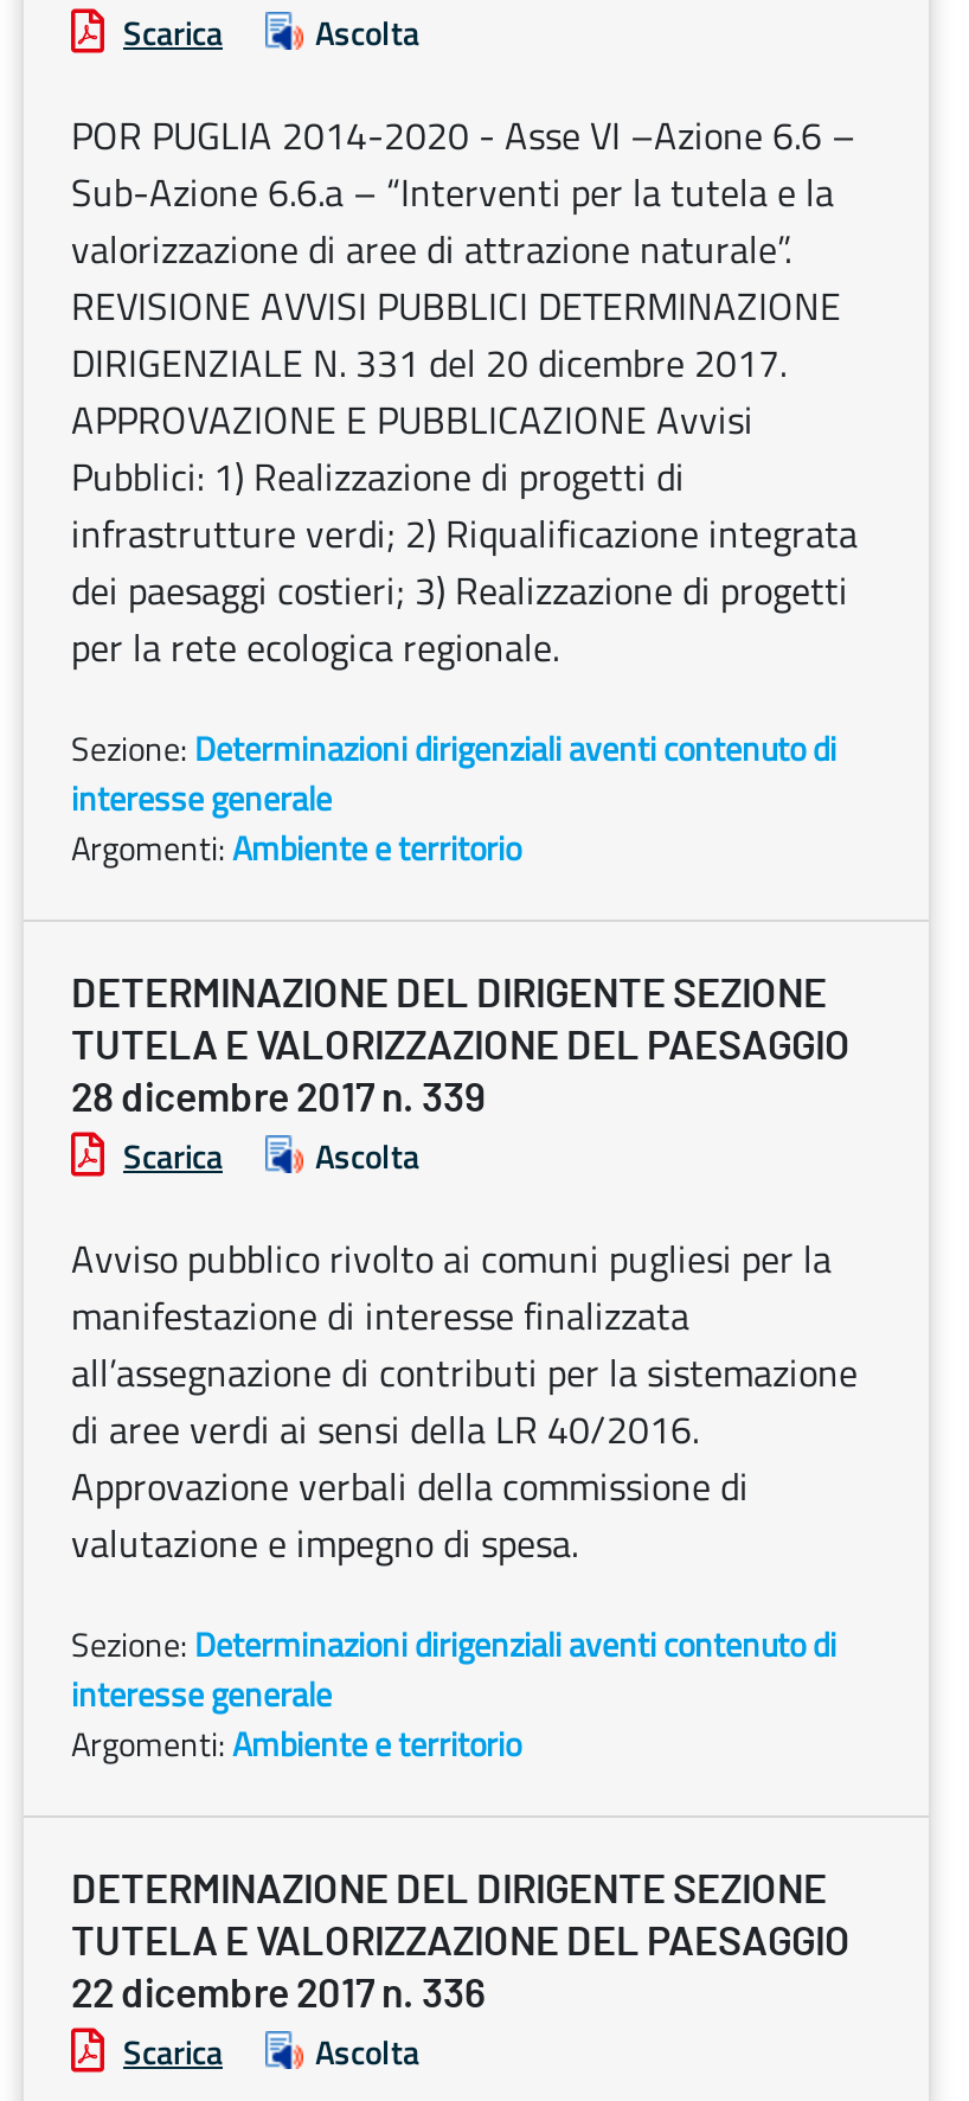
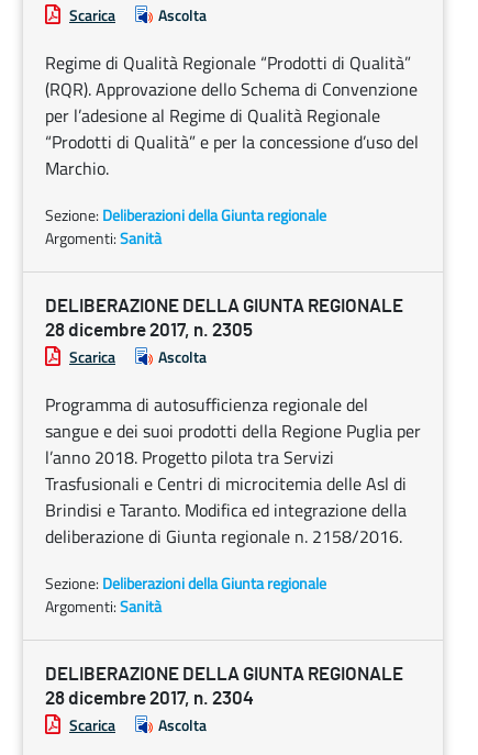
[71,107,858,675] POR PUGLIA 2014-2020 - Asse VI –Azione 6.6 – | Sub-Azione 6.6.a – “Interventi per la tutela e la | valorizzazione di aree di attrazione naturale”. | REVISIONE AVVISI PUBBLICI DETERMINAZIONE | DIRIGENZIALE N. 331 del 20 dicembre 2017. | APPROVAZIONE E PUBBLICAZIONE Avvisi | Pubblici: 1) Realizzazione di progetti di | infrastrutture verdi; 2) Riqualificazione integrata | dei paesaggi costieri; 3) Realizzazione di progetti | per la rete ecologica regionale. -> [45,49,419,181] Regime di Qualità Regionale “Prodotti di Qualità” | (RQR). Approvazione dello Schema di Convenzione | per l’adesione al Regime di Qualità Regionale | “Prodotti di Qualità” e per la concessione d’uso del | Marchio.
[71,723,836,872] Sezione: Determinazioni dirigenziali aventi contenuto di | interesse generale | Argomenti: Ambiente e territorio -> [45,203,326,249] Sezione: Deliberazioni della Giunta regionale | Argomenti: Sanità
[71,974,851,1119] DETERMINAZIONE DEL DIRIGENTE SEZIONE | TUTELA E VALORIZZAZIONE DEL PAESAGGIO | 28 dicembre 2017 n. 339 -> [45,297,403,340] DELIBERAZIONE DELLA GIUNTA REGIONALE | 28 dicembre 2017, n. 2305
[71,1230,858,1571] Avviso pubblico rivolto ai comuni pugliesi per la | manifestazione di interesse finalizzata | all’assegnazione di contributi per la sistemazione | di aree verdi ai sensi della LR 40/2016. | Approvazione verbali della commissione di | valutazione e impegno di spesa. -> [45,391,421,549] Programma di autosufficienza regionale del | sangue e dei suoi prodotti della Regione Puglia per | l’anno 2018. Progetto pilota tra Servizi | Trasfusionali e Centri di microcitemia delle Asl di | Brindisi e Taranto. Modifica ed integrazione della | deliberazione di Giunta regionale n. 2158/2016.
[71,1619,836,1768] Sezione: Determinazioni dirigenziali aventi contenuto di | interesse generale | Argomenti: Ambiente e territorio -> [45,571,326,618] Sezione: Deliberazioni della Giunta regionale | Argomenti: Sanità
[71,1870,851,2014] DETERMINAZIONE DEL DIRIGENTE SEZIONE | TUTELA E VALORIZZAZIONE DEL PAESAGGIO | 22 dicembre 2017 n. 336 -> [45,665,403,708] DELIBERAZIONE DELLA GIUNTA REGIONALE | 28 dicembre 2017, n. 2304

